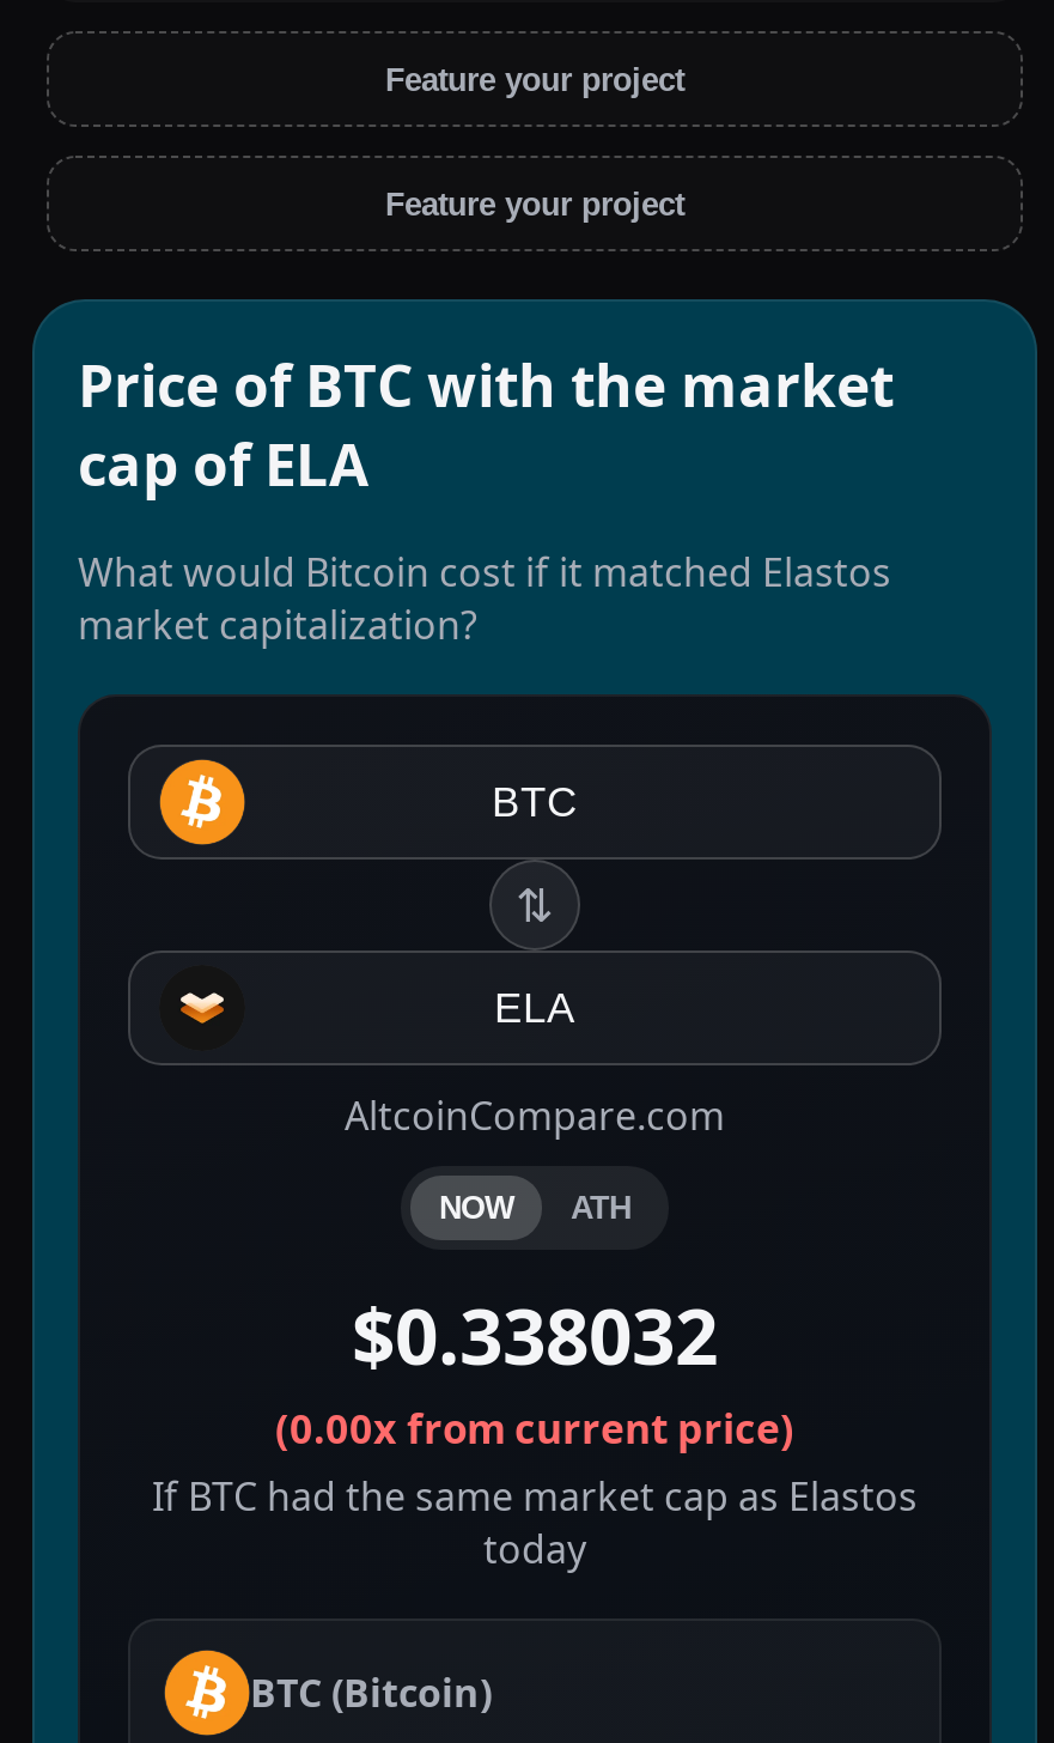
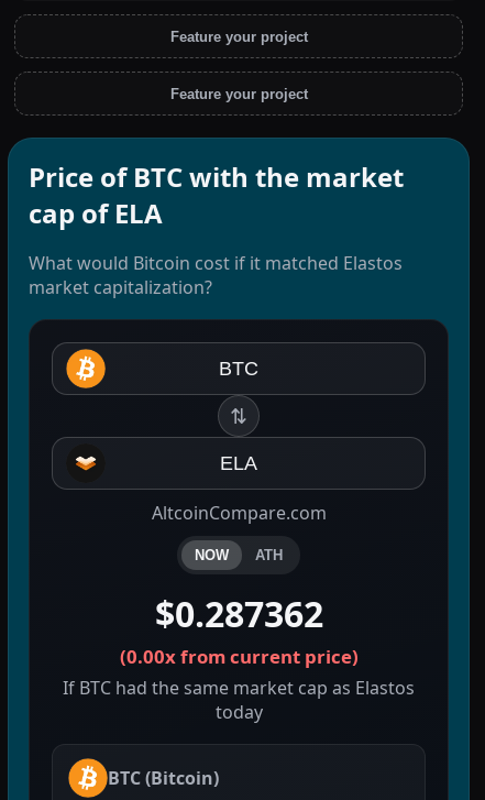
[352,1283,718,1386] $0.338032 -> [155,590,323,637] $0.287362

